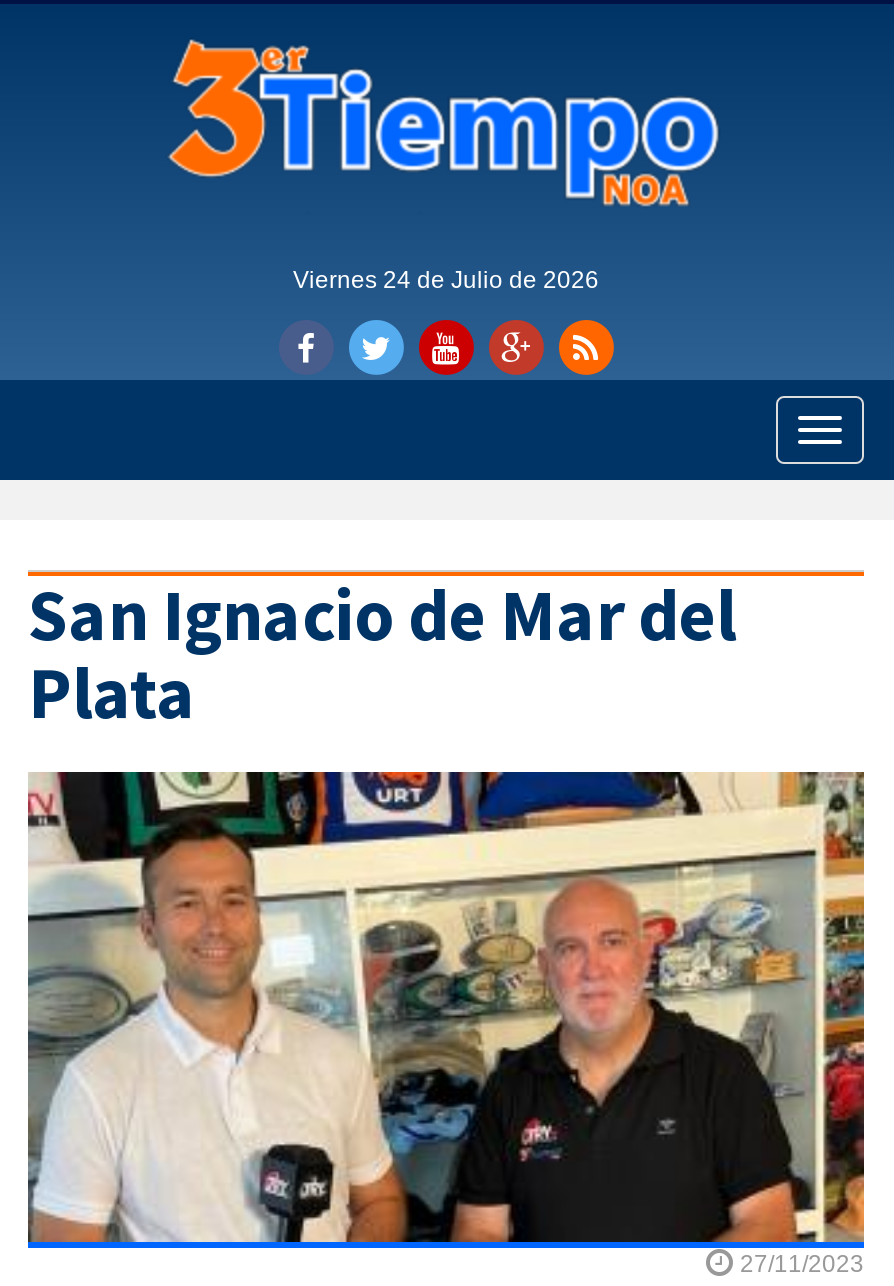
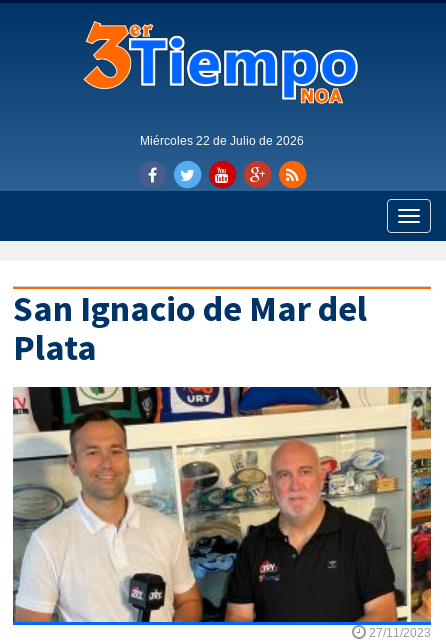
[293,266,599,294] Viernes 24 de Julio de 2026 -> [140,134,304,148] Miércoles 22 de Julio de 2026

